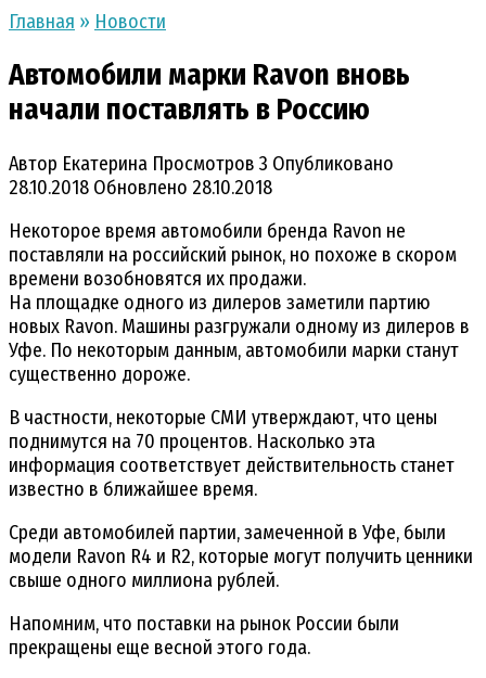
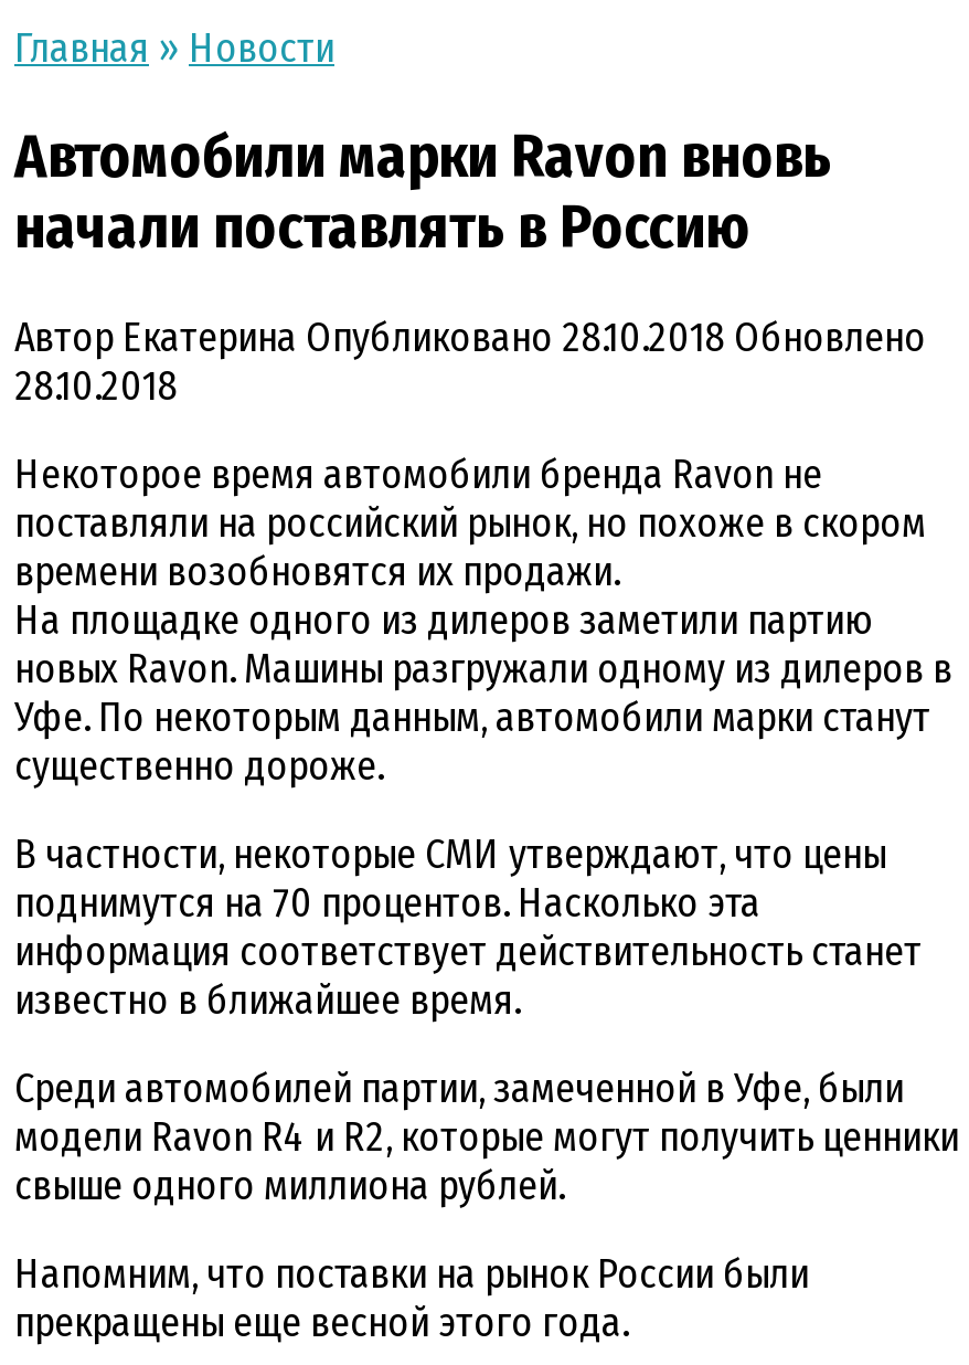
[9,152,394,199] Автор Екатерина Просмотров 3 Опубликовано | 28.10.2018 Обновлено 28.10.2018 -> [14,313,926,410] Автор Екатерина Опубликовано 28.10.2018 Обновлено | 28.10.2018

